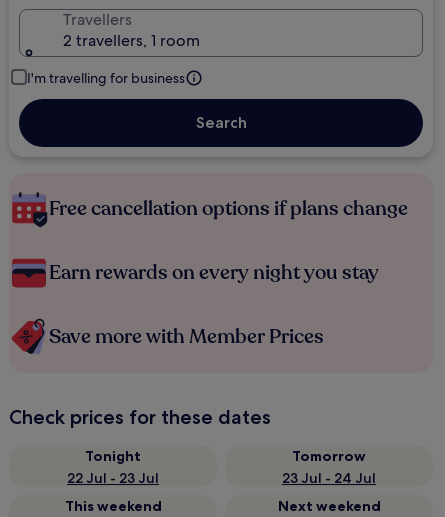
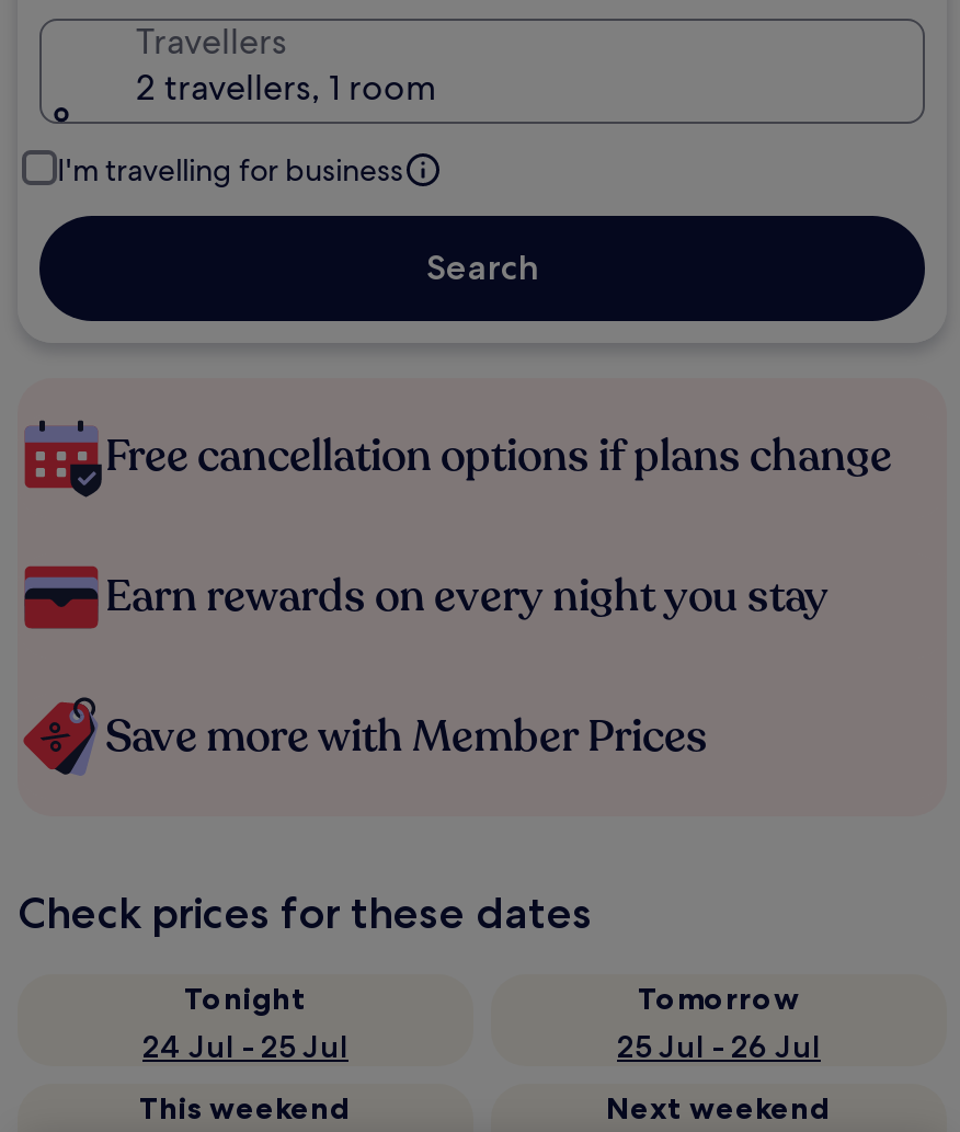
[67,469,159,487] 22 Jul - 23 Jul -> [142,1027,348,1066] 24 Jul - 25 Jul
[282,469,376,487] 23 Jul - 24 Jul -> [617,1027,821,1066] 25 Jul - 26 Jul

